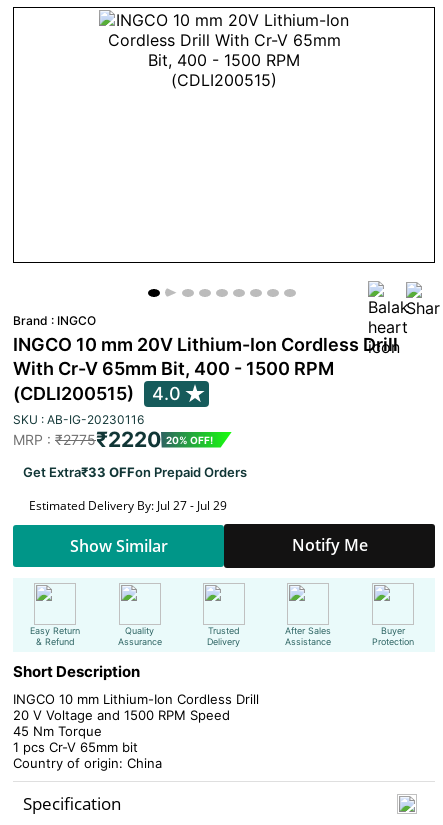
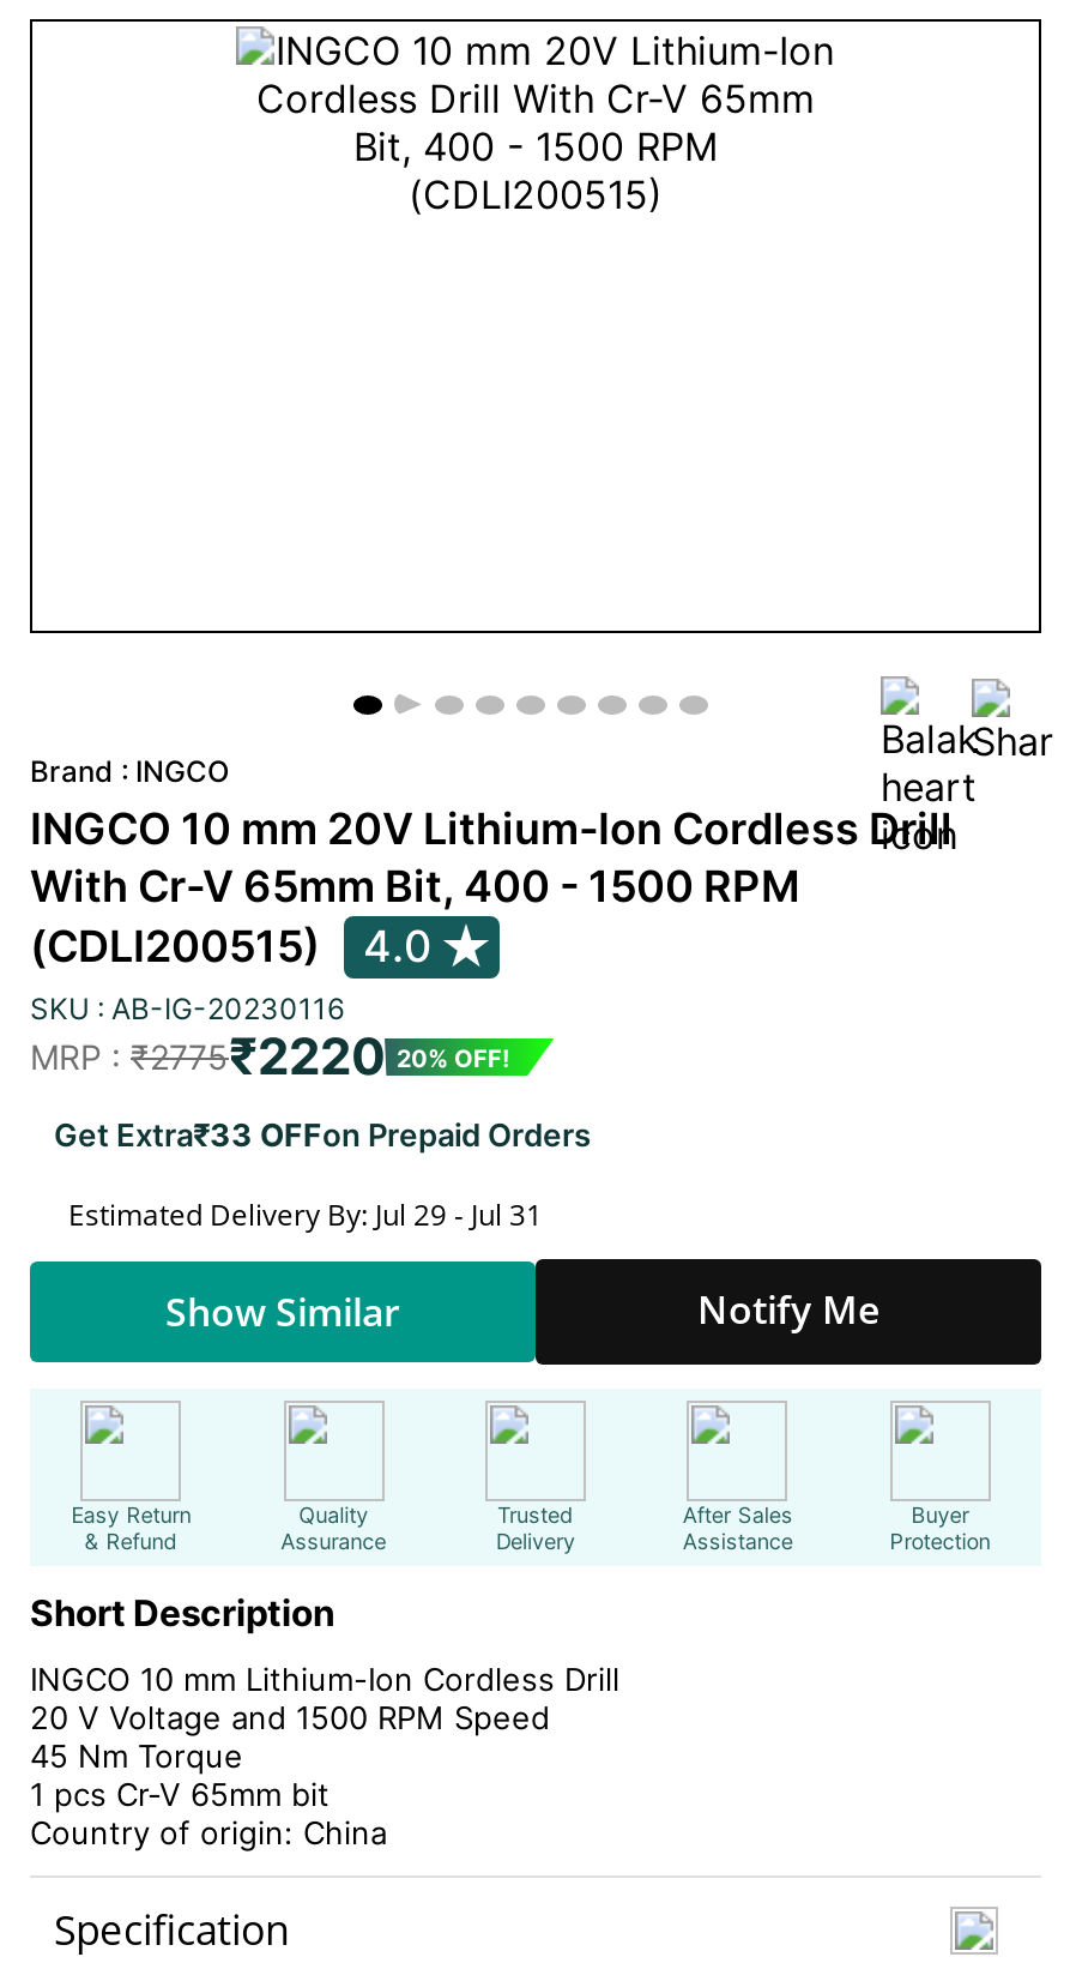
[29,497,227,514] Estimated Delivery By: Jul 27 - Jul 29 -> [68,1194,543,1235] Estimated Delivery By: Jul 29 - Jul 31

